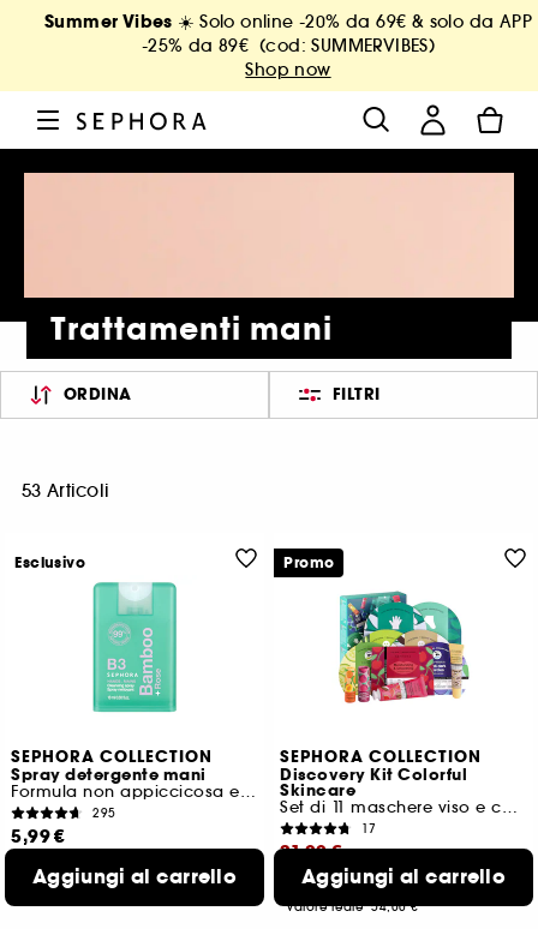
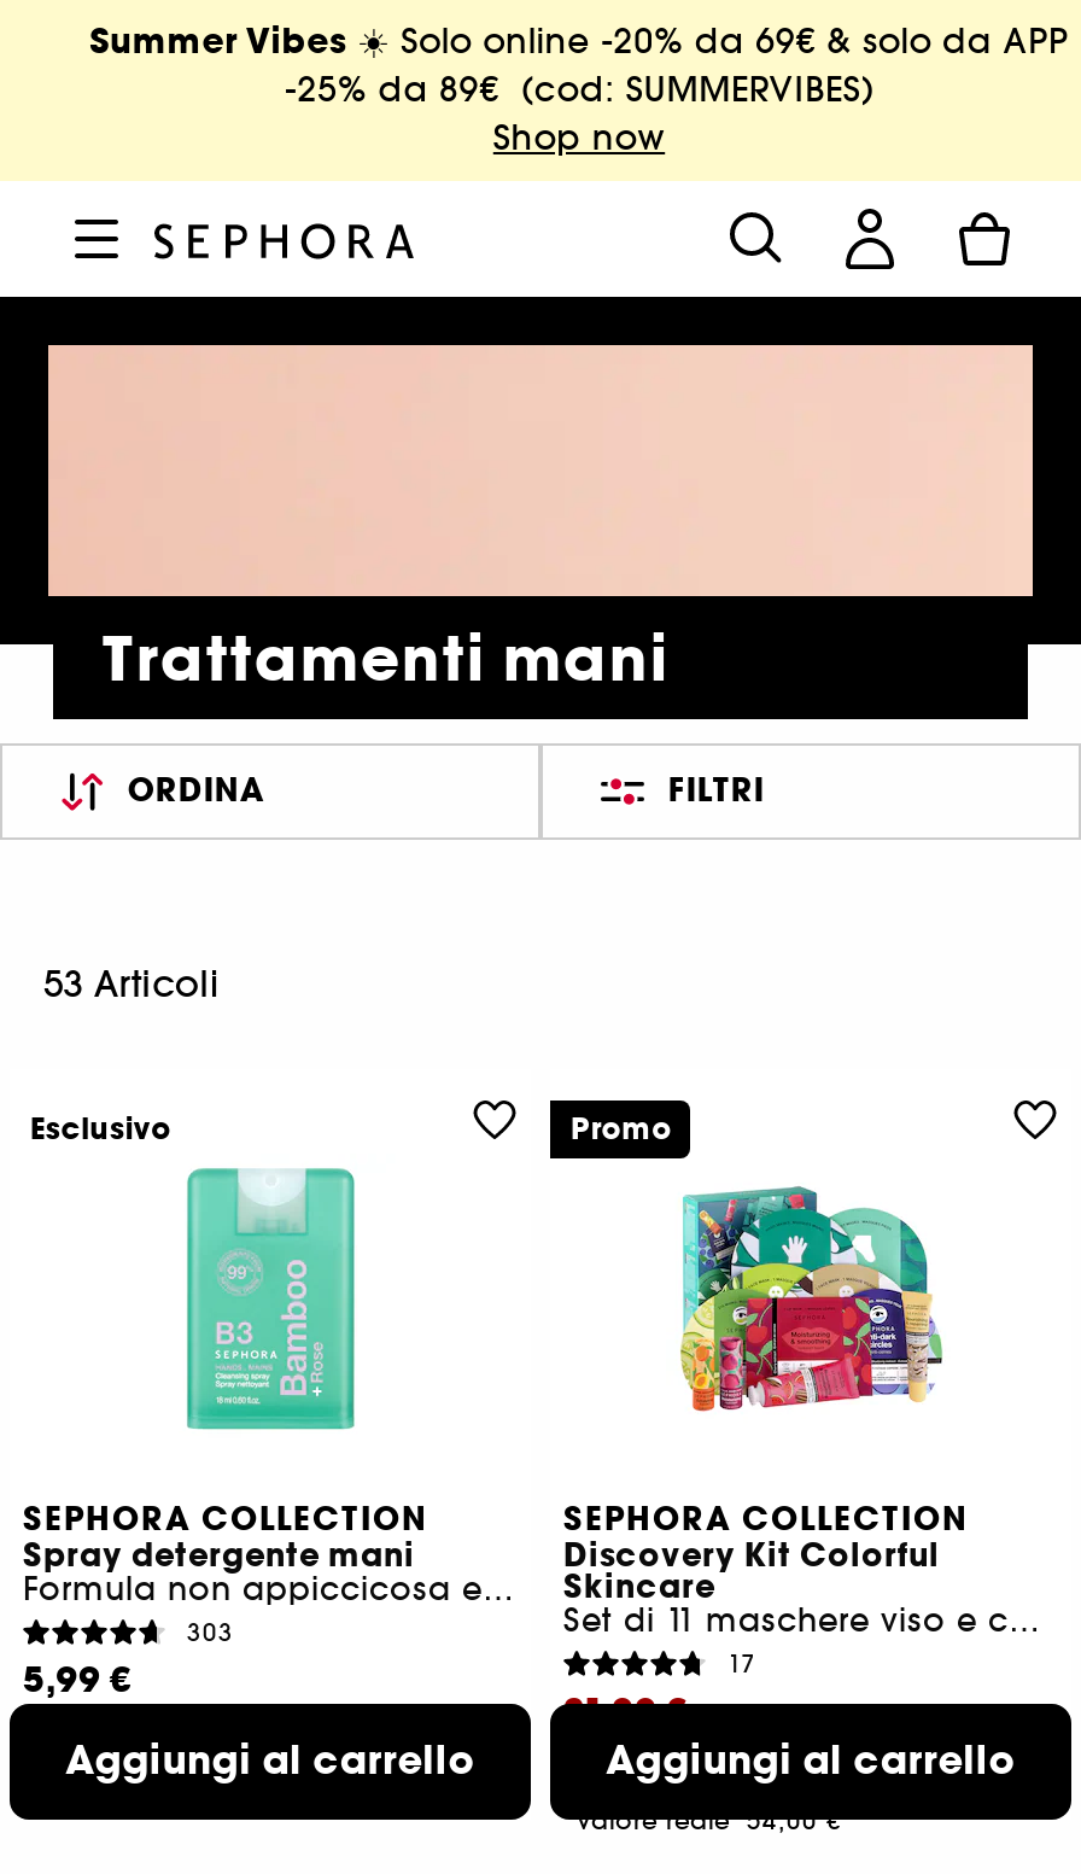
[93,805,116,820] 295 -> [187,1616,234,1647] 303

